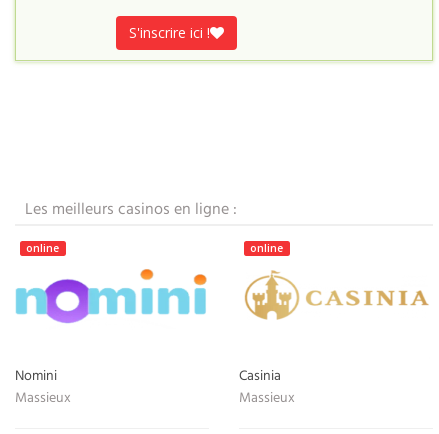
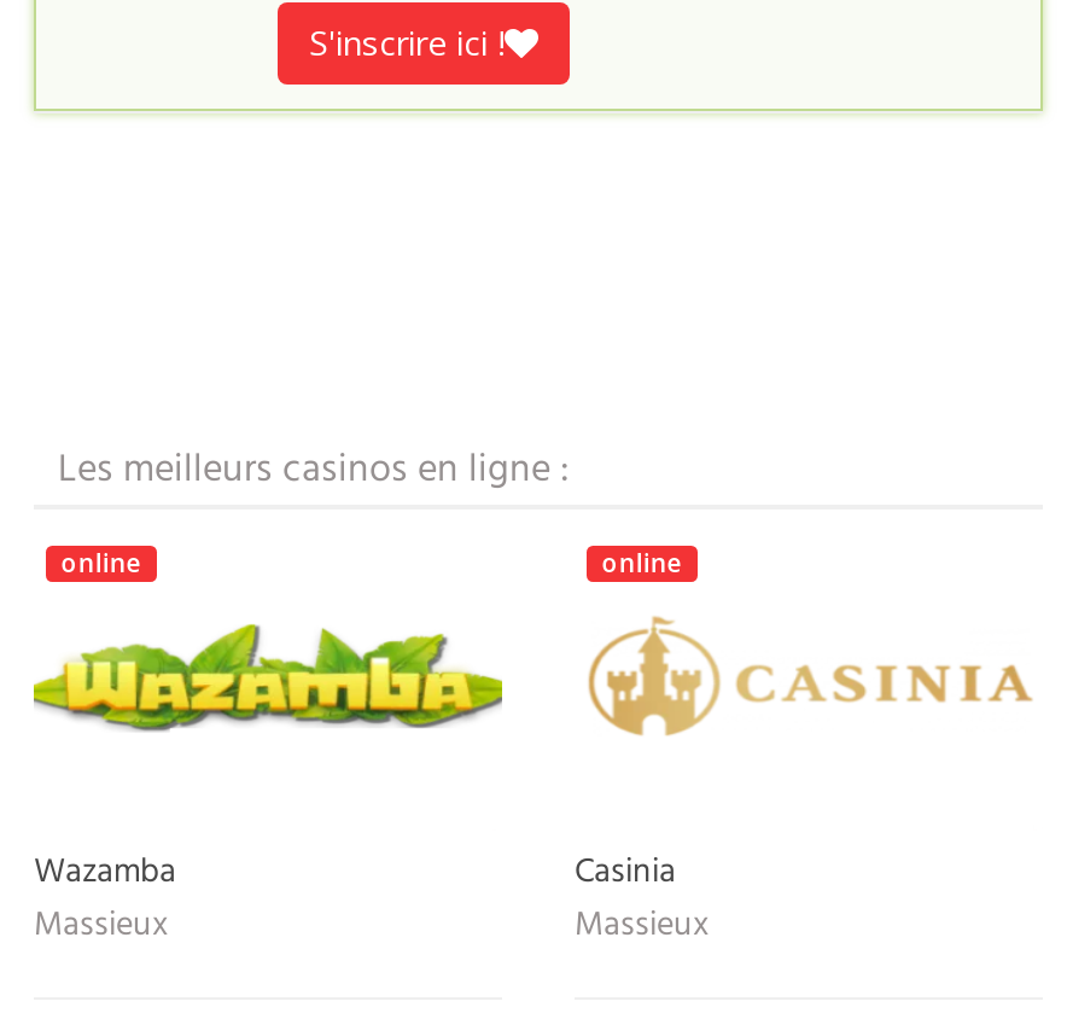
[15,268,209,324] [image] -> [31,613,505,744] [image]
[15,365,57,388] Nomini -> [34,845,176,901] Wazamba

